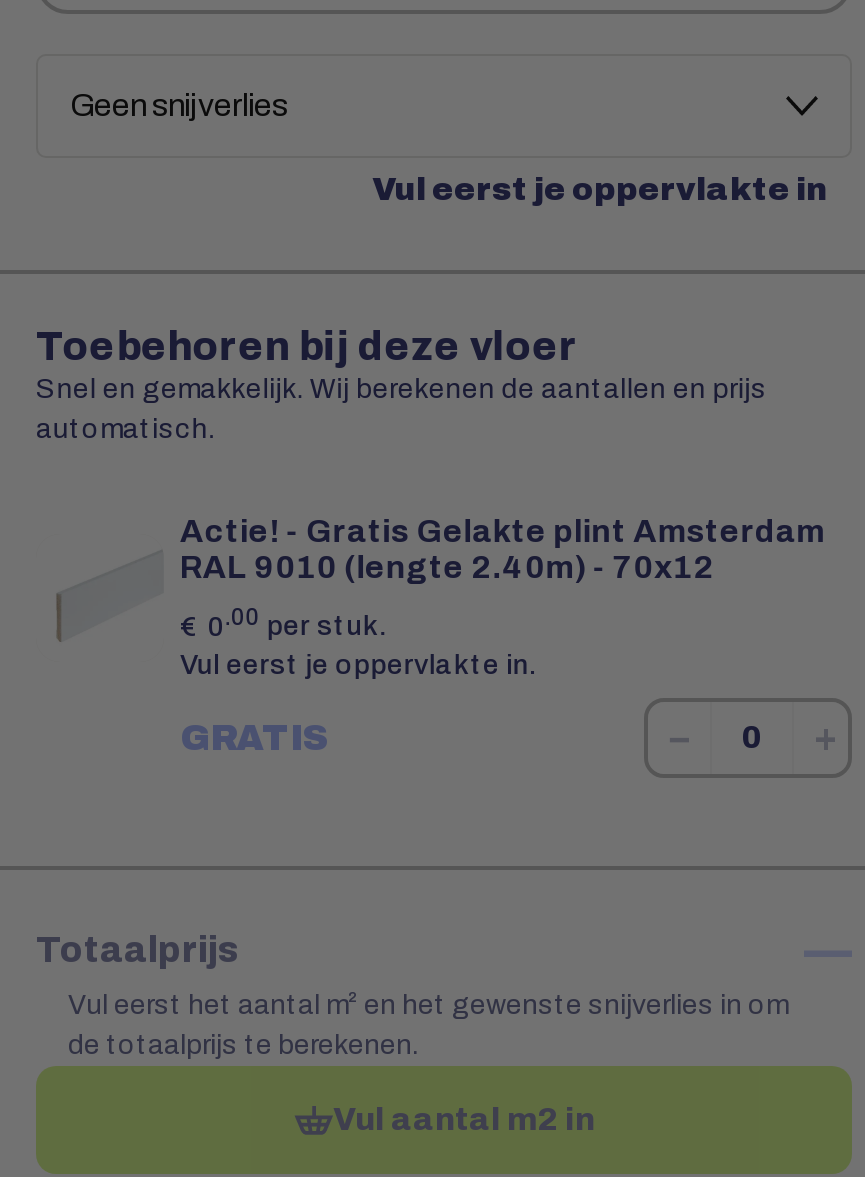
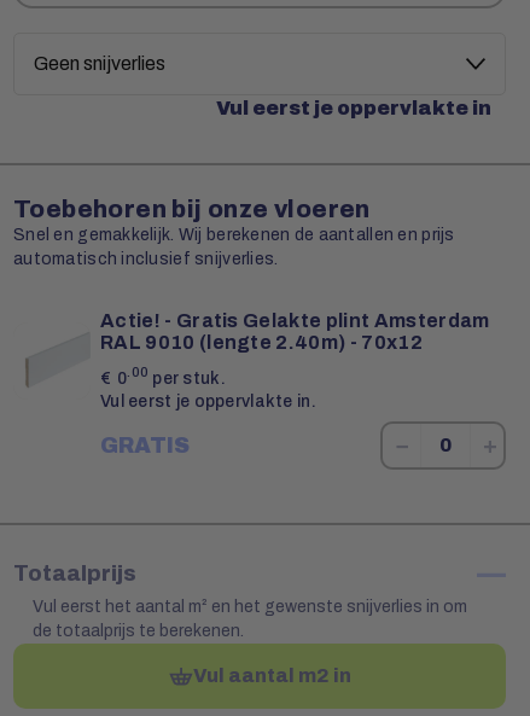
[36,325,578,369] Toebehoren bij deze vloer -> [13,196,370,223] Toebehoren bij onze vloeren
[36,415,215,445] automatisch. -> [13,250,278,268] automatisch inclusief snijverlies.

